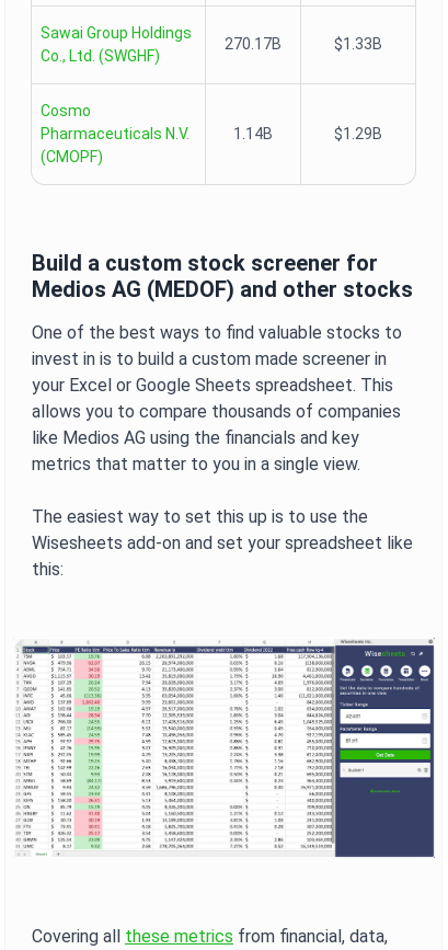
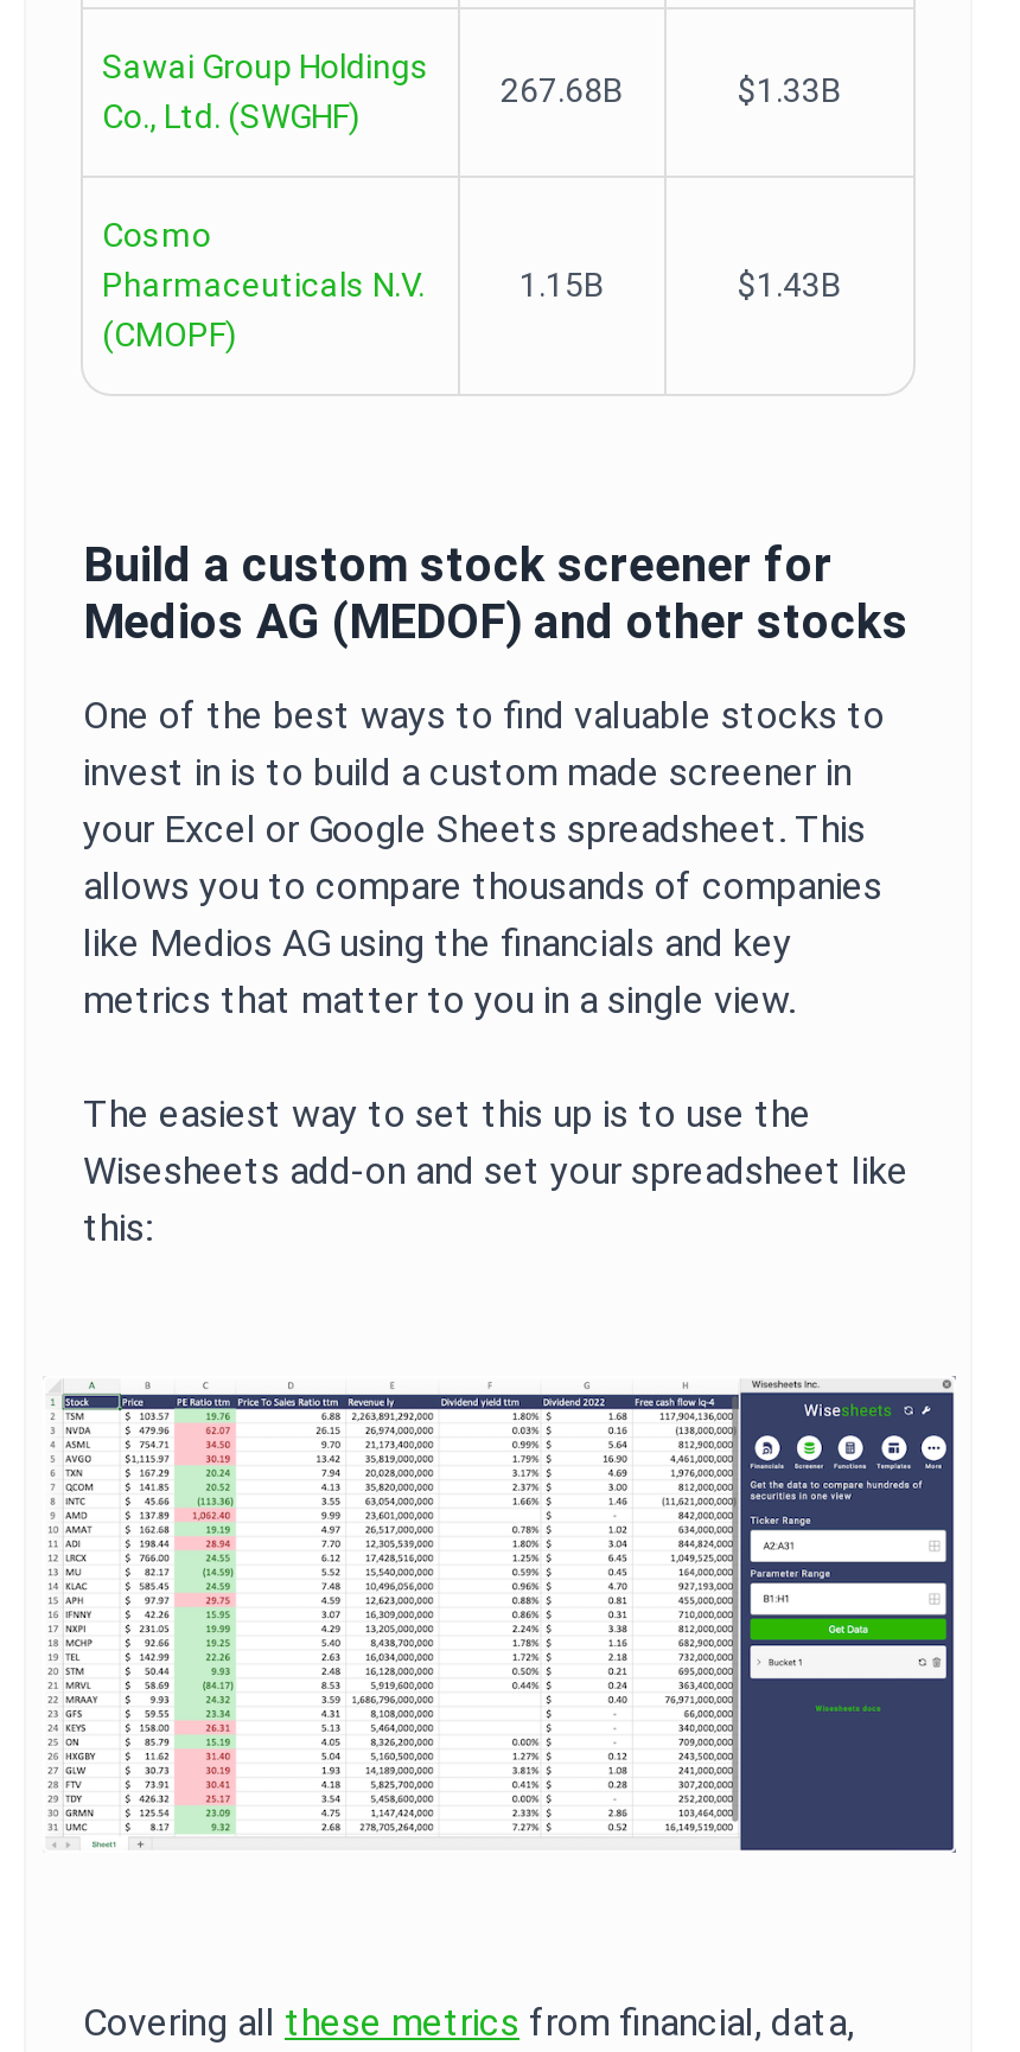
[225,35,282,53] 270.17B -> [501,71,624,109] 267.68B
[233,125,382,142] 1.14B | $1.29B -> [519,266,842,304] 1.15B | $1.43B

